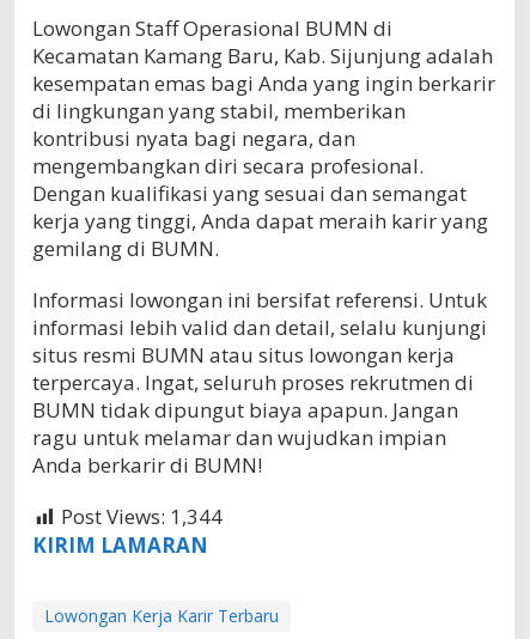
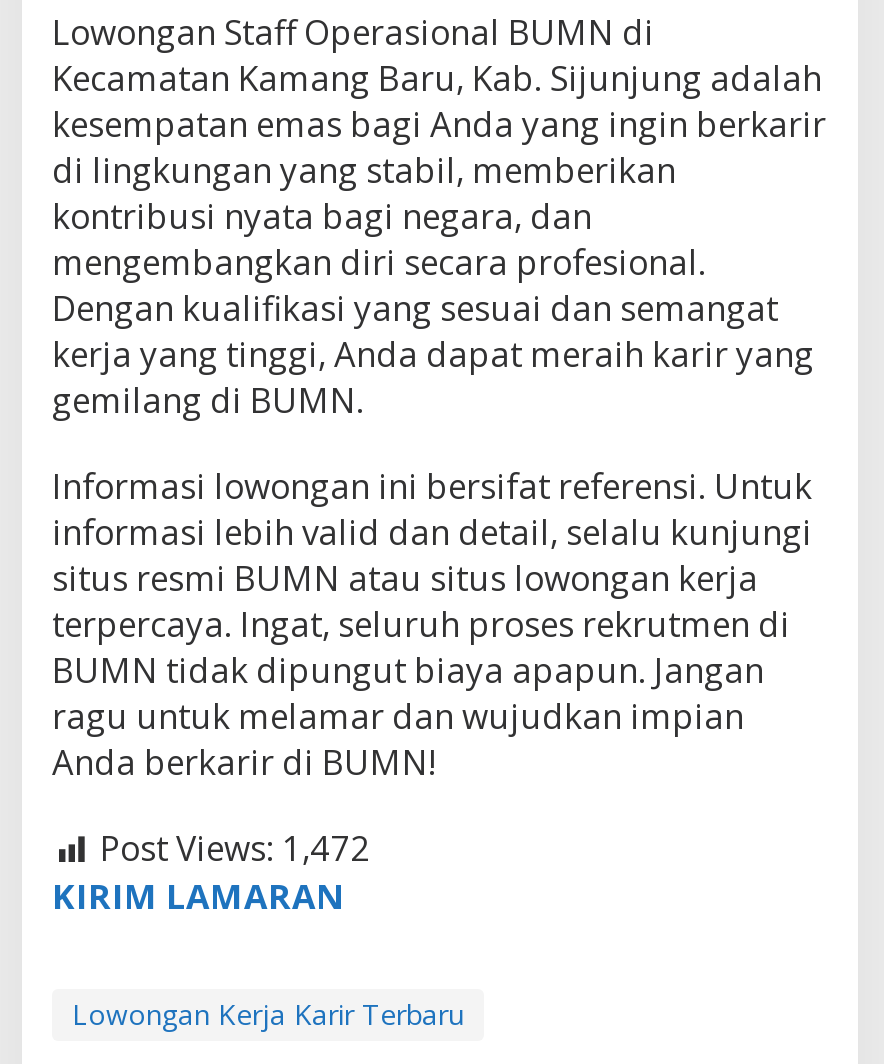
[61,503,223,530] Post Views: 1,344 -> [100,825,370,871] Post Views: 1,472

